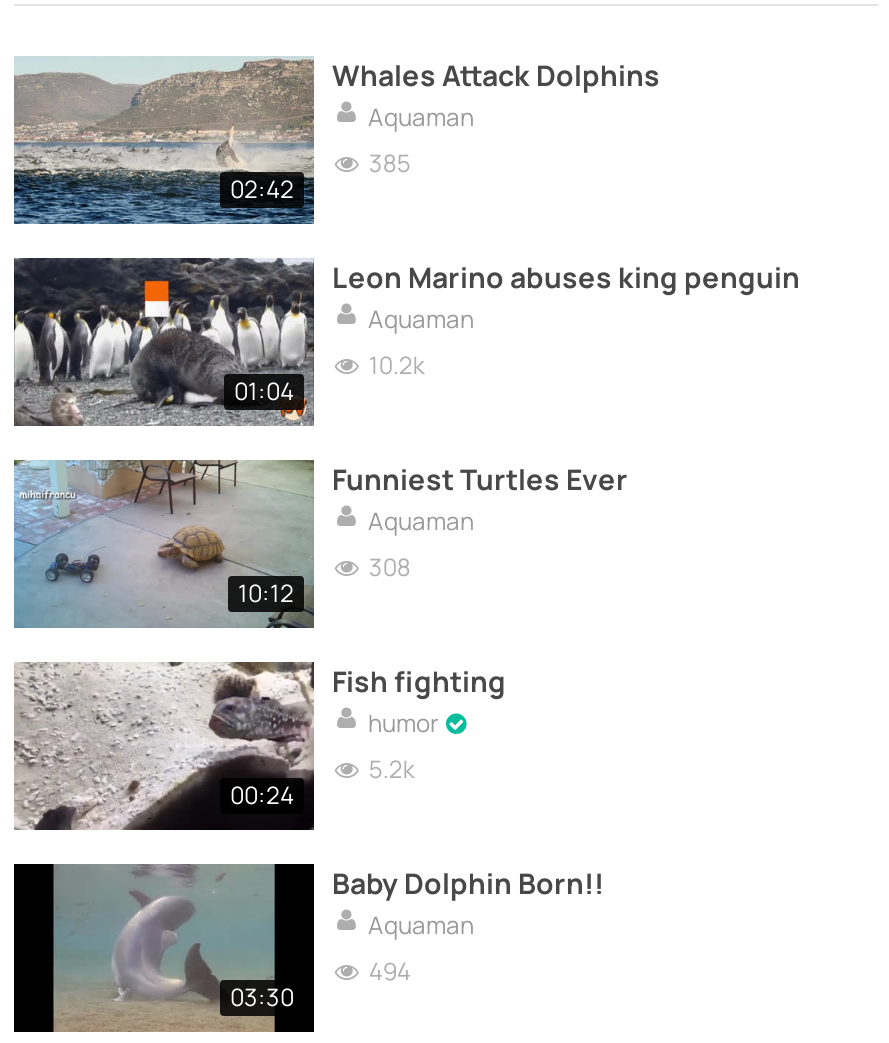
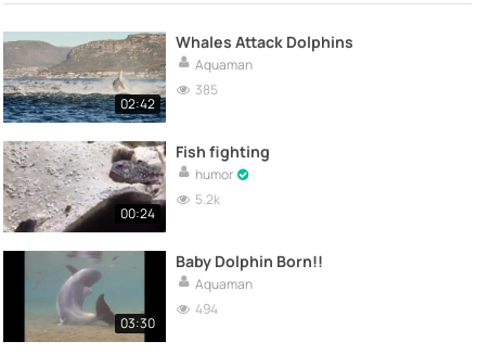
[14,256,314,426] [image] | 01:04 -> none
[332,258,800,382] Leon Marino abuses king penguin | Aquaman | 10.2k -> none
[14,460,312,628] [image] | 10:12 -> none
[332,460,628,584] Funniest Turtles Ever | Aquaman | 308 -> none

